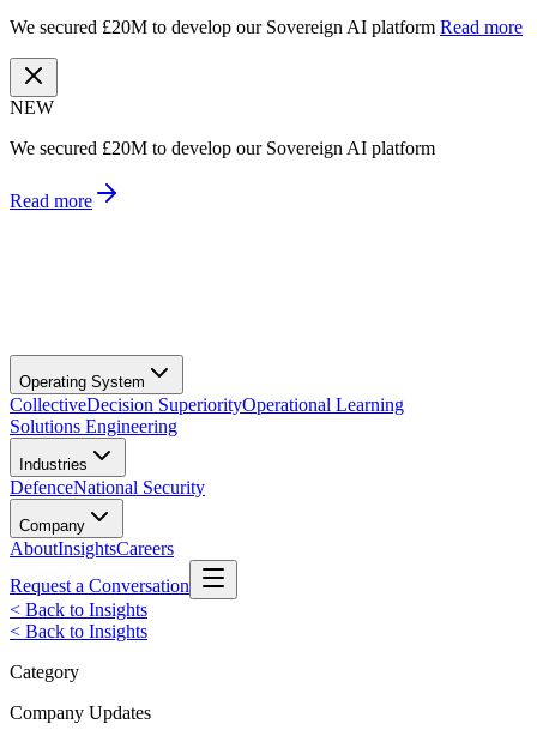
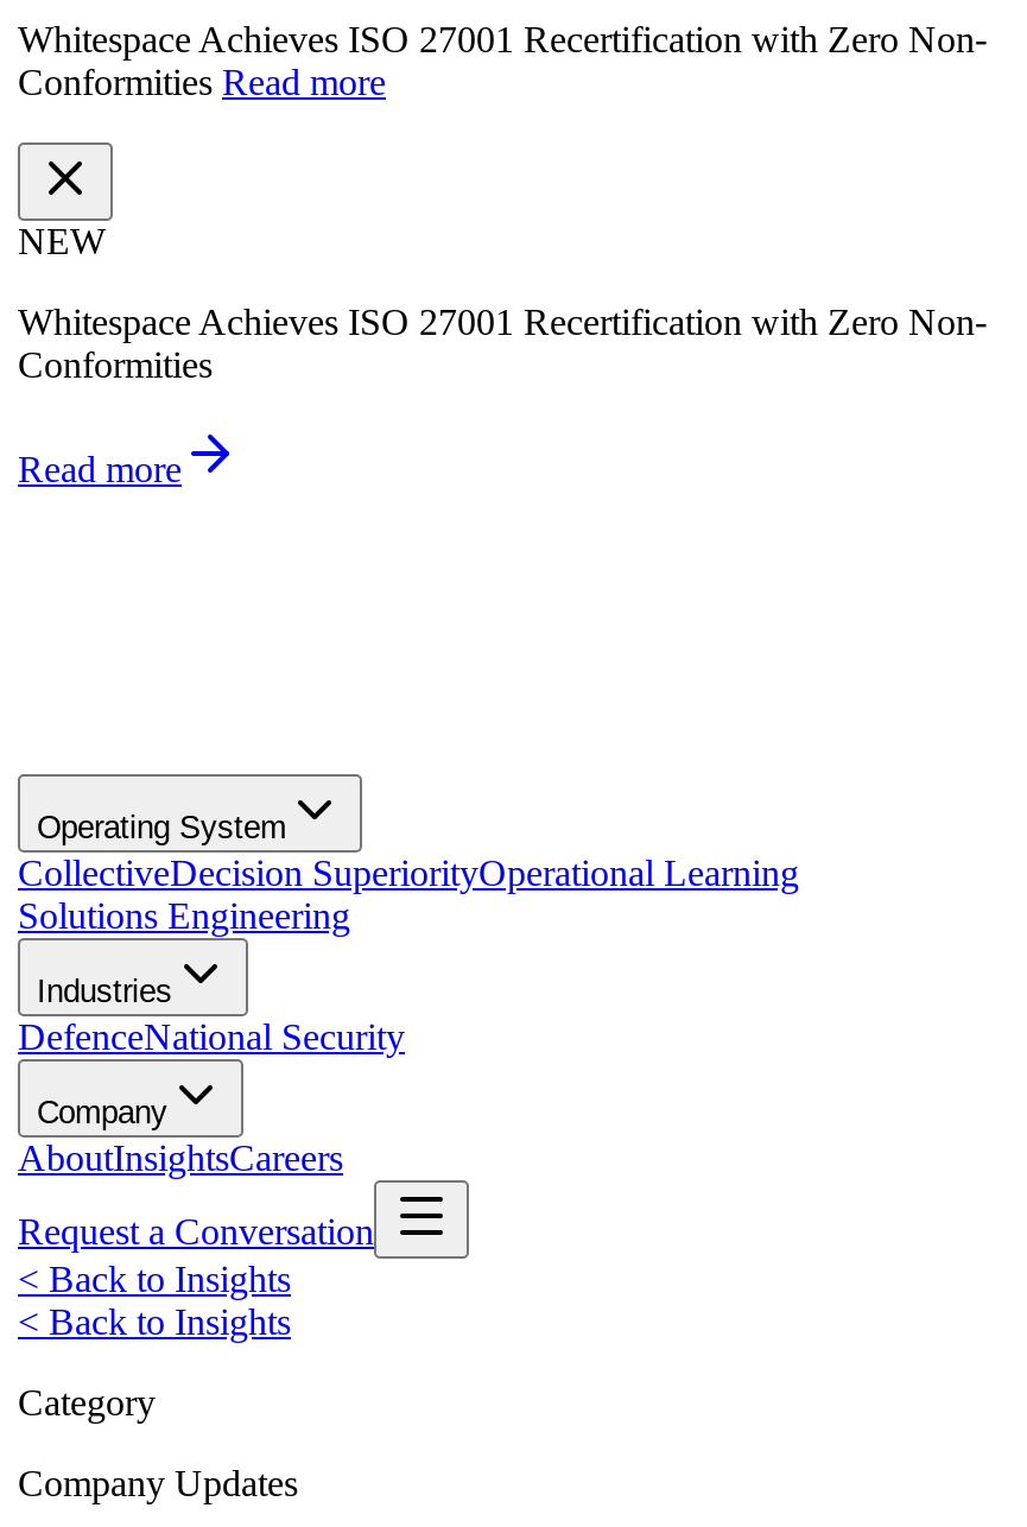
[10,17,523,37] We secured £20M to develop our Sovereign AI platform Read more -> [18,19,987,102] Whitespace Achieves ISO 27001 Recertification with Zero Non- | Conformities Read more
[10,138,435,158] We secured £20M to develop our Sovereign AI platform -> [18,302,987,385] Whitespace Achieves ISO 27001 Recertification with Zero Non- | Conformities

